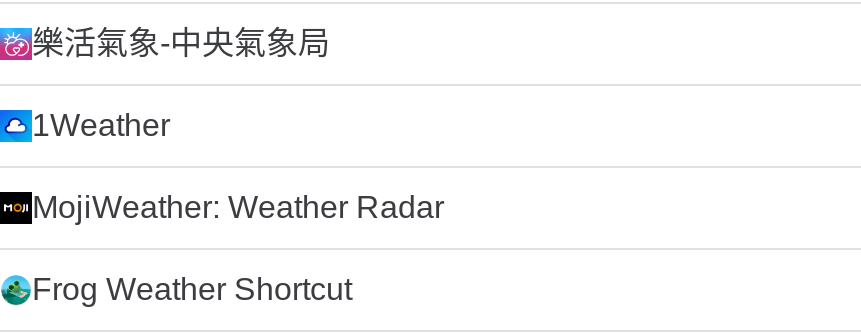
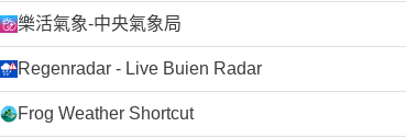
[32,108,444,224] 1Weather | MojiWeather: Weather Radar -> [18,59,262,78] Regenradar - Live Buien Radar

